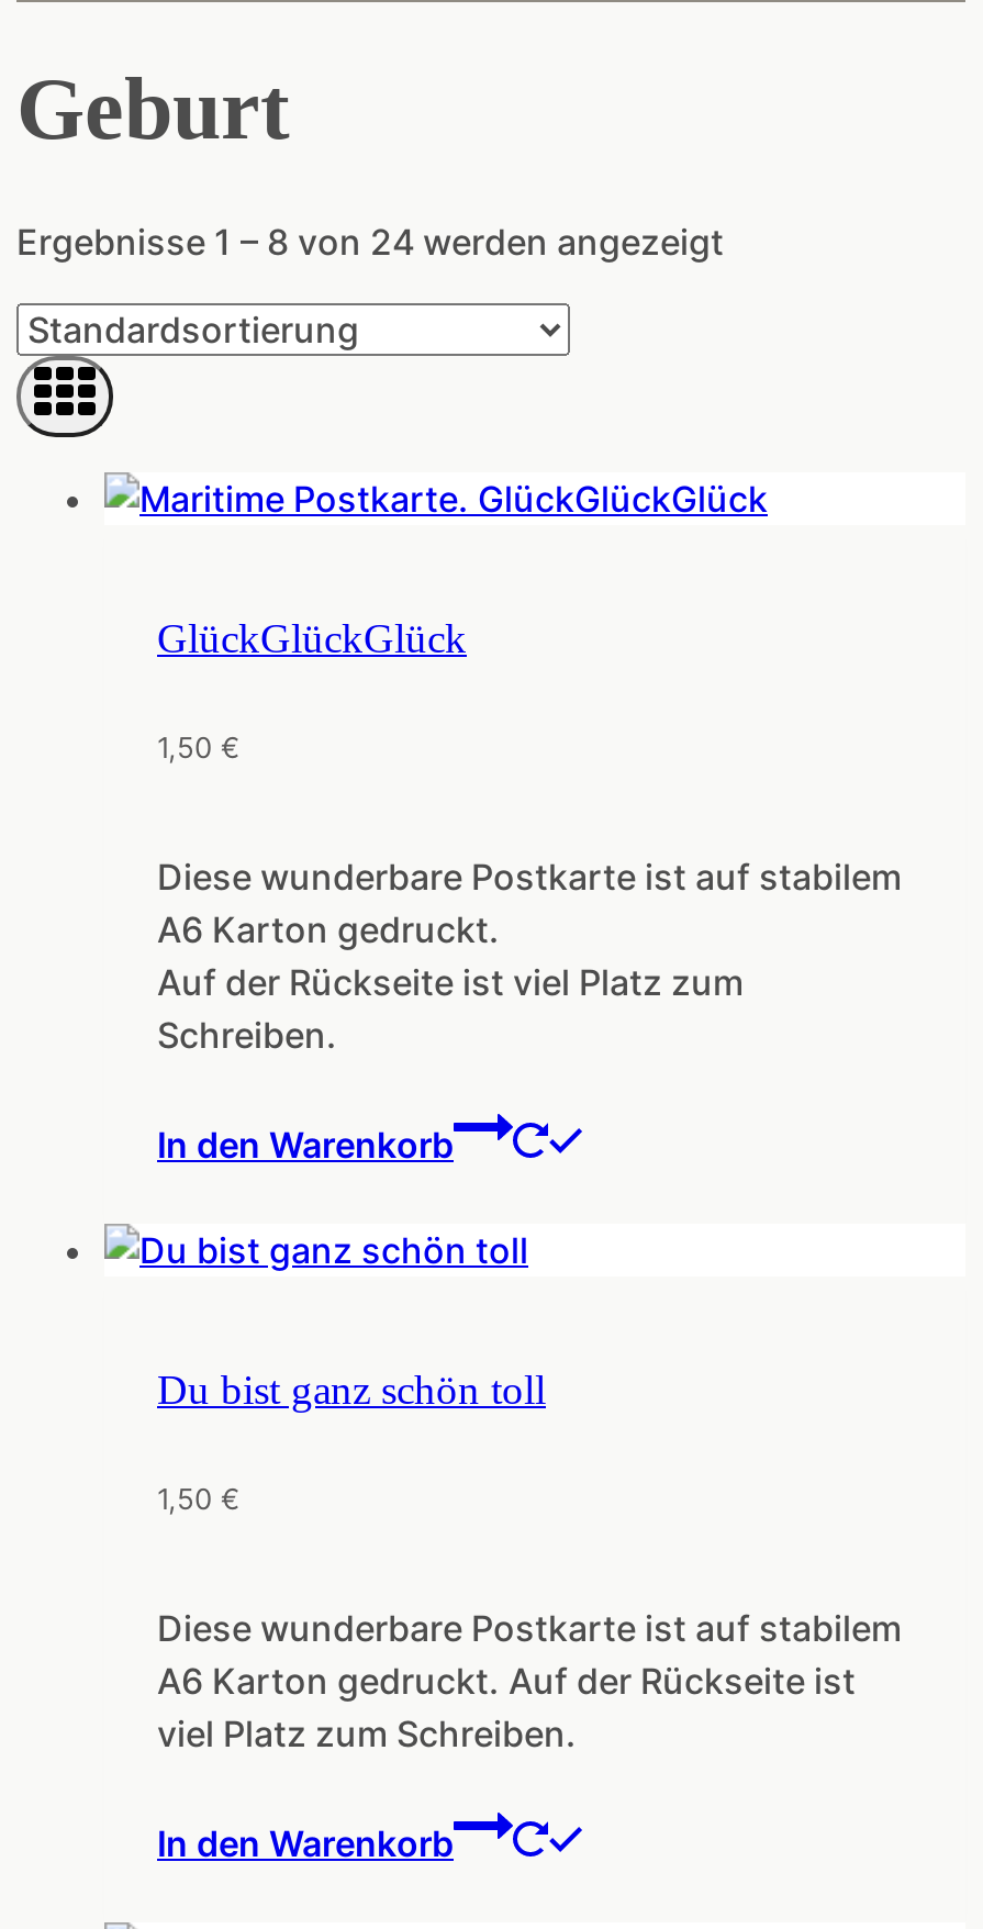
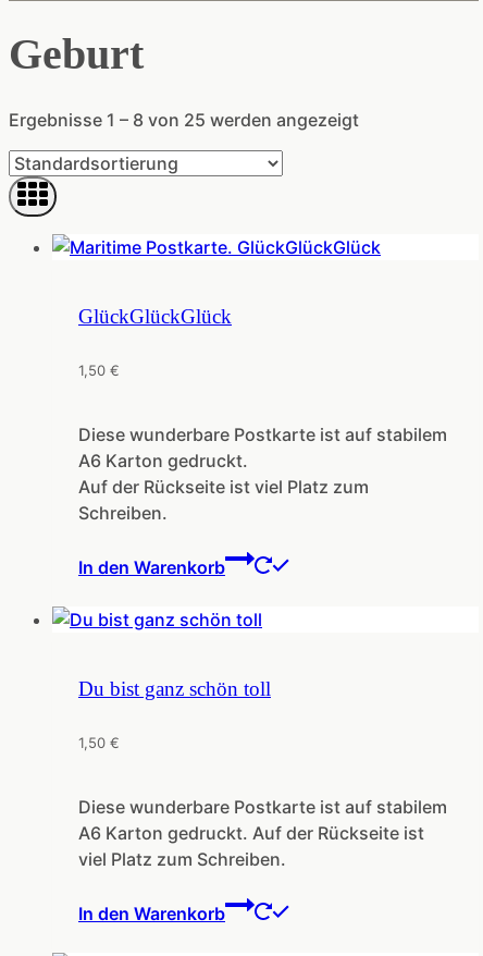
[16,220,724,264] Ergebnisse 1 – 8 von 24 werden angezeigt -> [9,109,359,131] Ergebnisse 1 – 8 von 25 werden angezeigt

